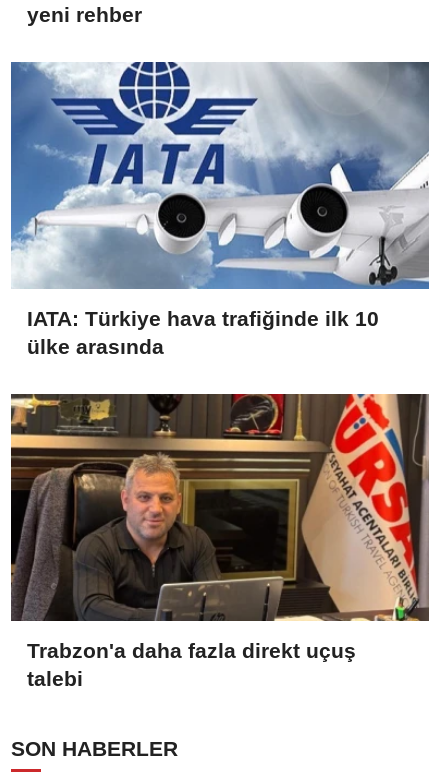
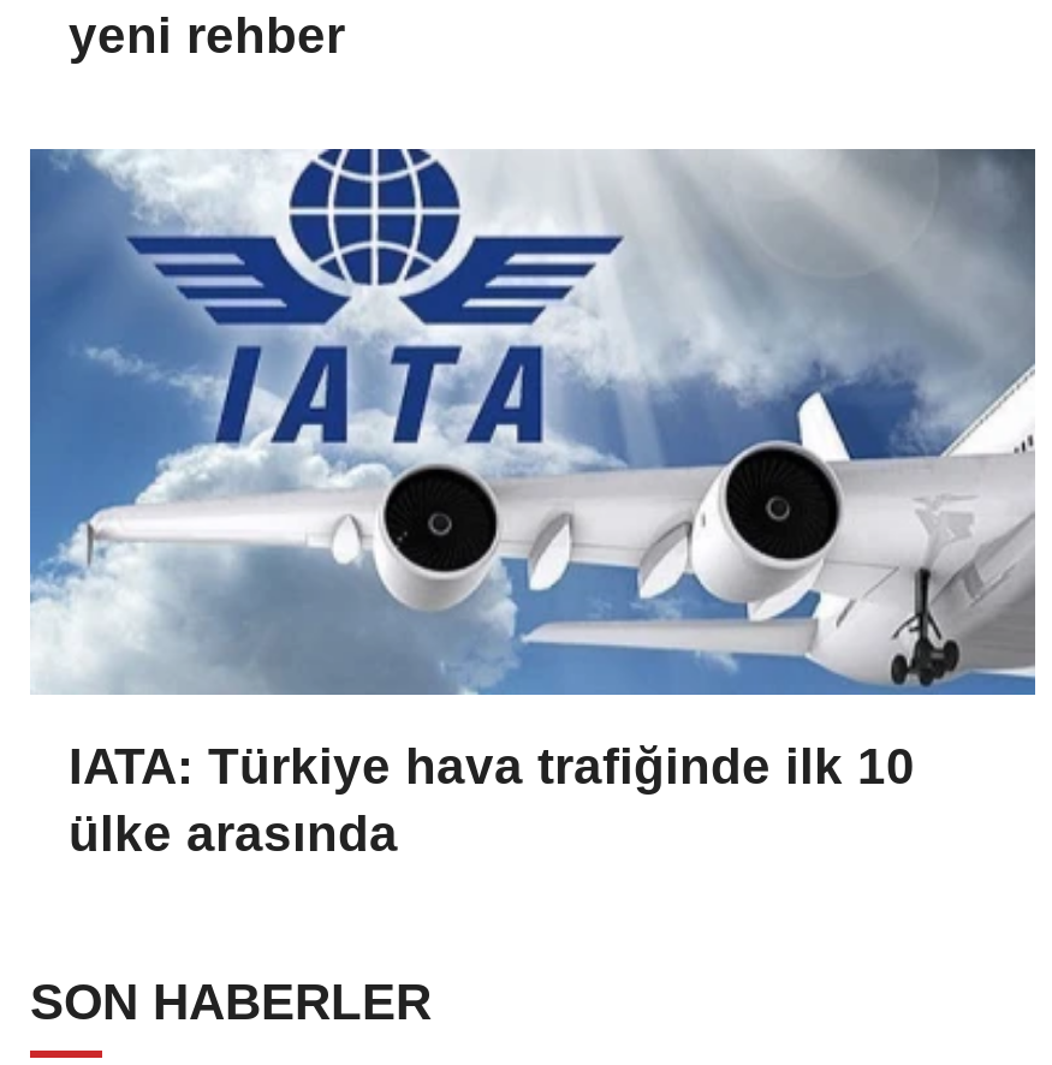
[10,393,430,690] [image] | Trabzon'a daha fazla direkt uçuş | talebi -> none

